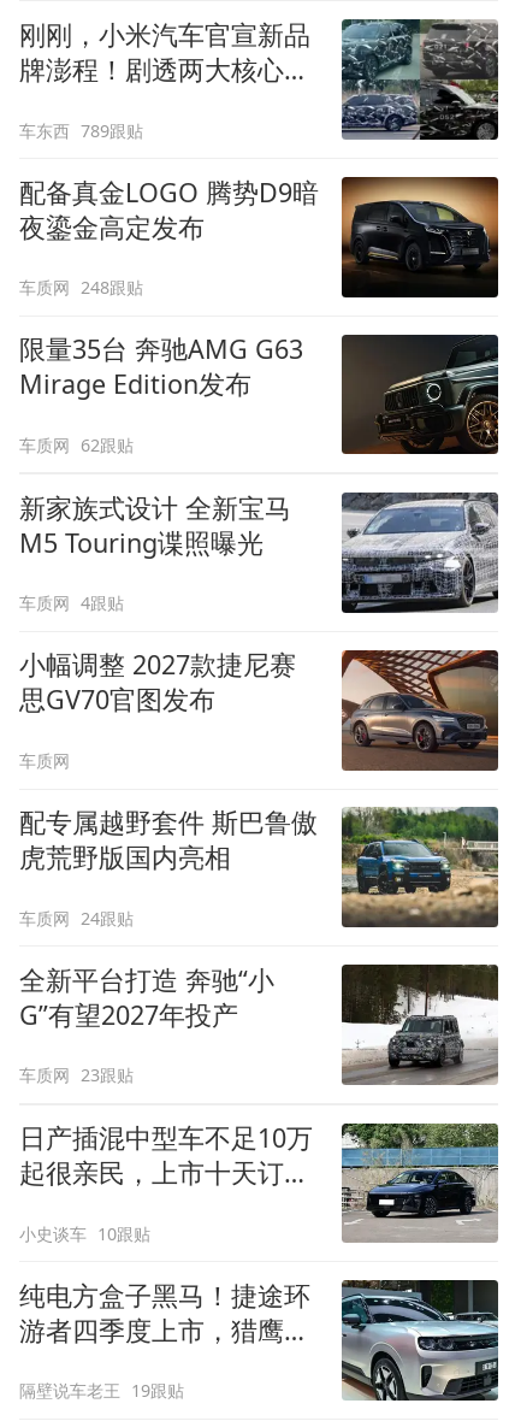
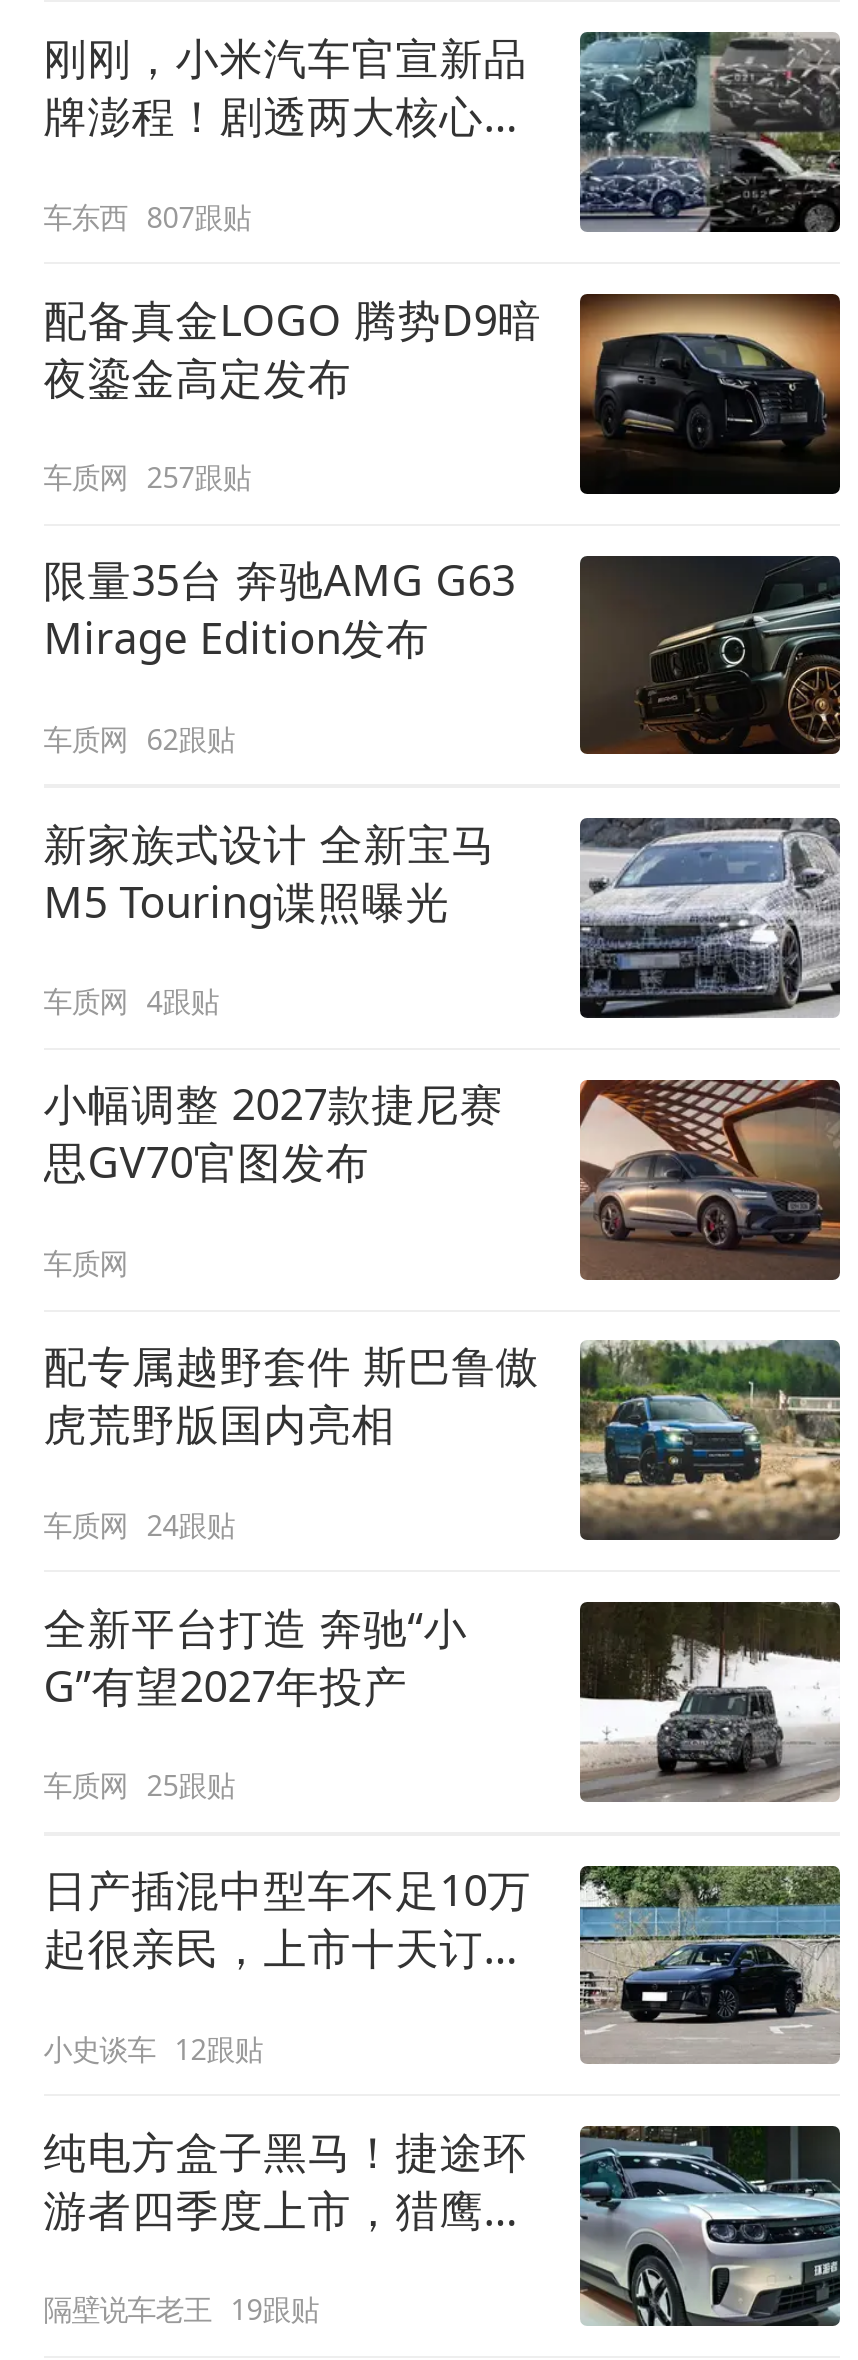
[19,119,144,141] 车东西 789跟贴 -> [43,197,251,235] 车东西 807跟贴
[19,276,144,299] 车质网 248跟贴 -> [43,458,251,496] 车质网 257跟贴
[19,1064,134,1086] 车质网 23跟贴 -> [43,1766,235,1804] 车质网 25跟贴
[19,1222,151,1245] 小史谈车 10跟贴 -> [43,2030,263,2068] 小史谈车 12跟贴

